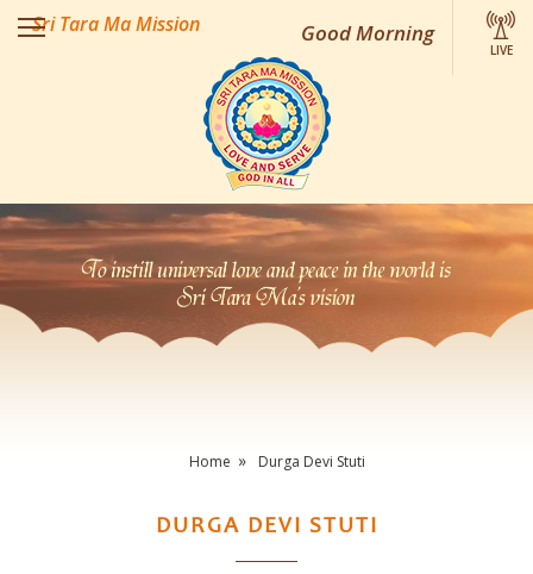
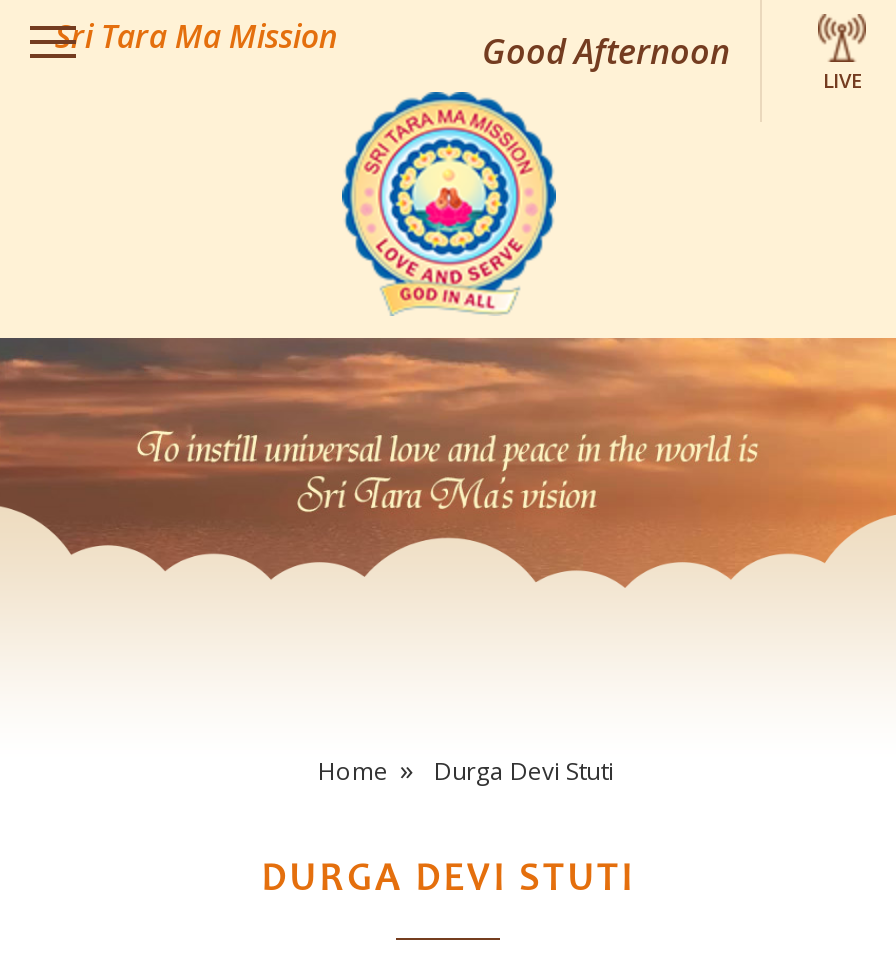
[301,19,434,46] Good Morning -> [482,28,730,74] Good Afternoon

